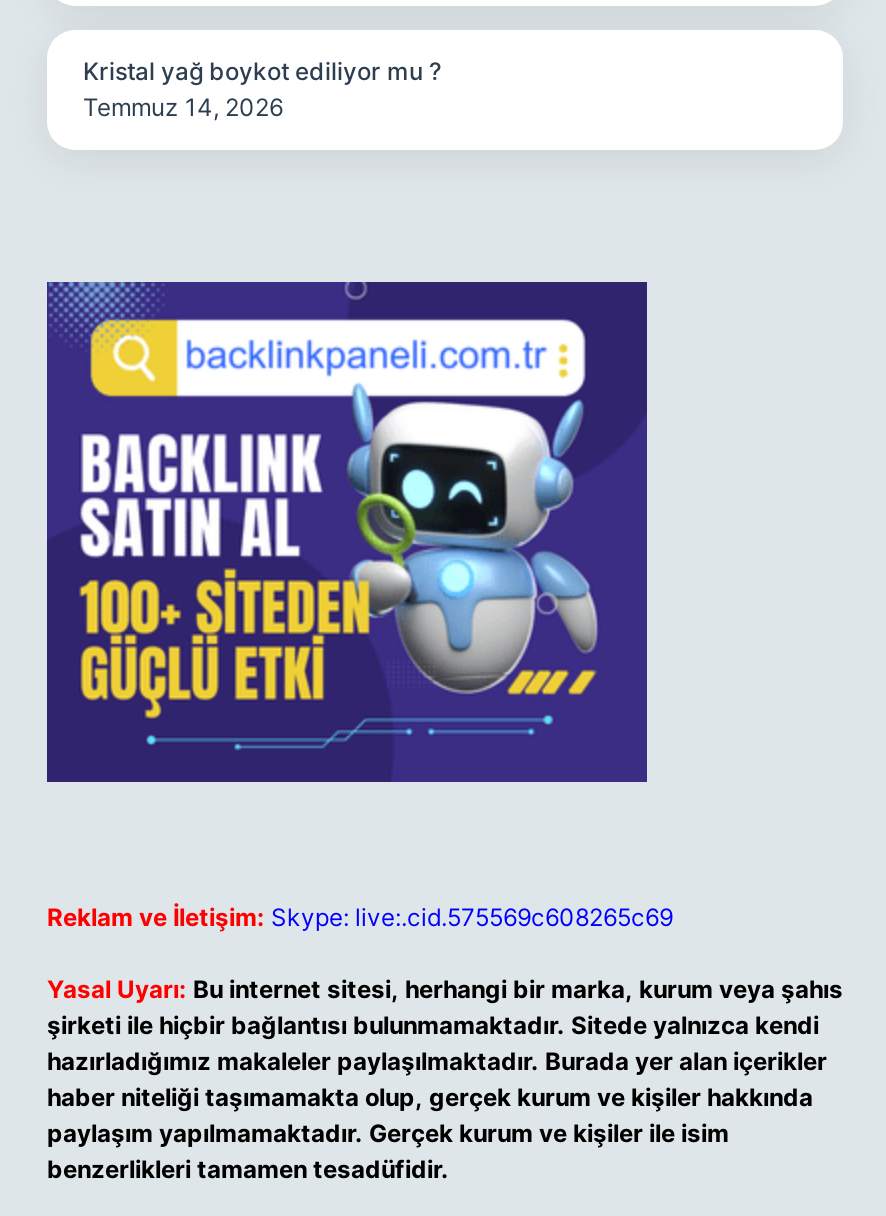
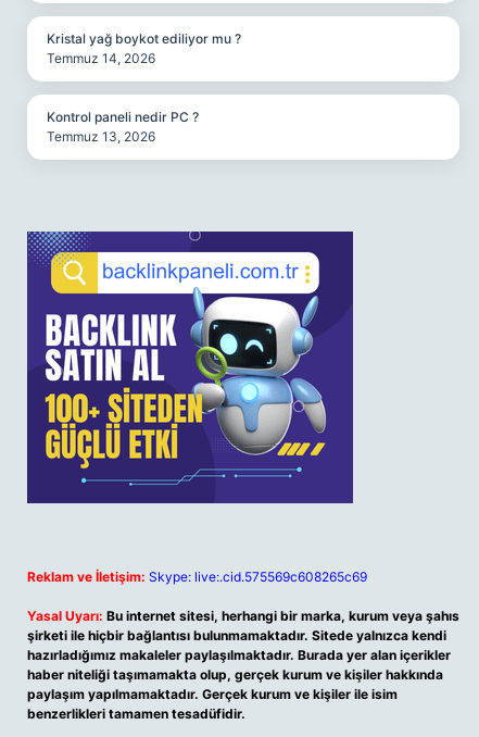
none -> [47,109,199,145] Kontrol paneli nedir PC ? | Temmuz 13, 2026

